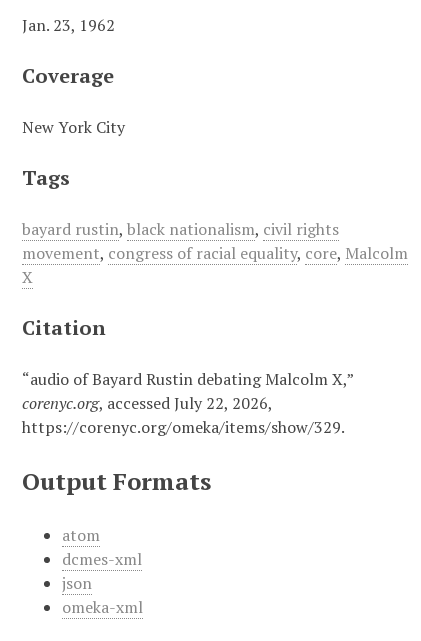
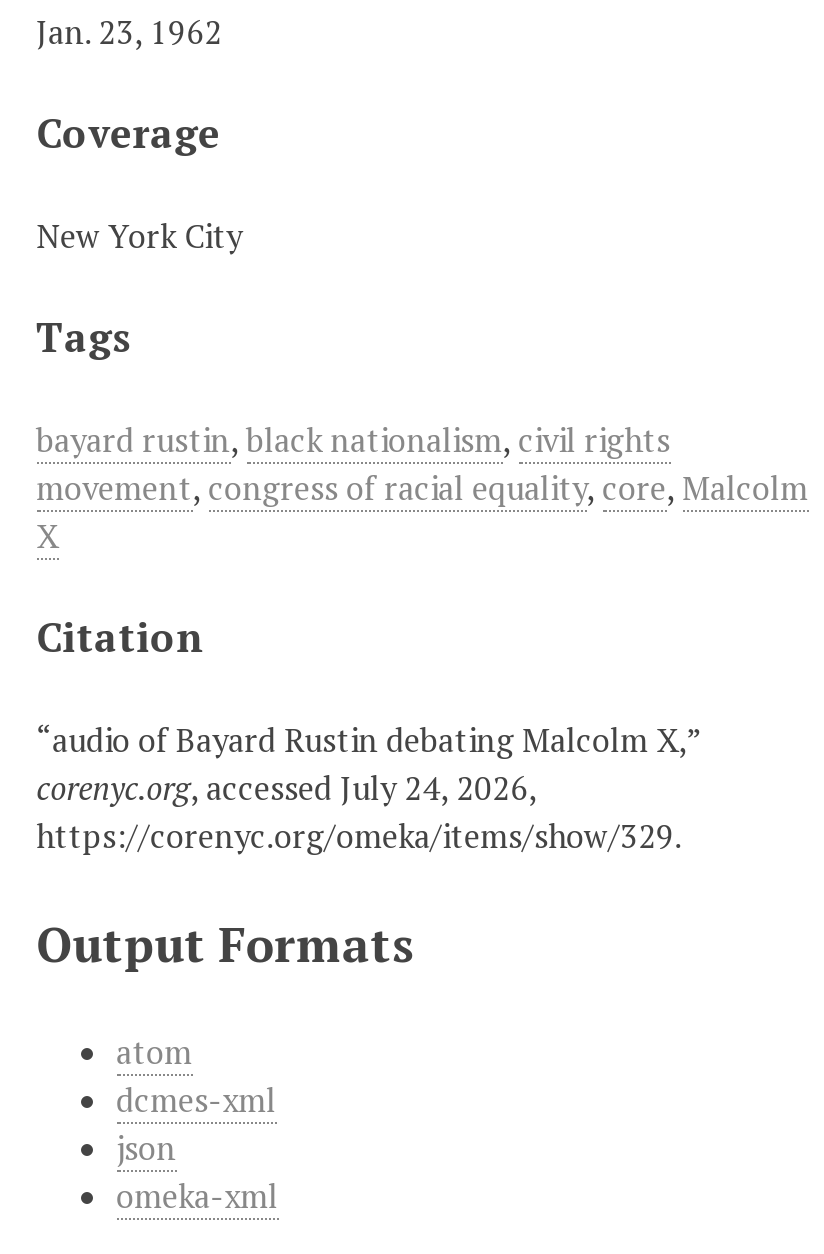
[22,392,272,414] corenyc.org, accessed July 22, 2026, -> [36,766,536,810] corenyc.org, accessed July 24, 2026,

